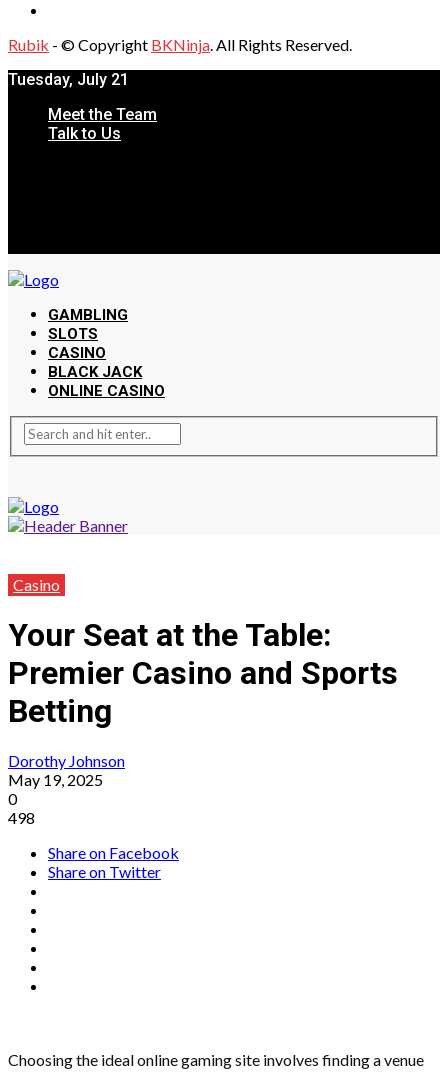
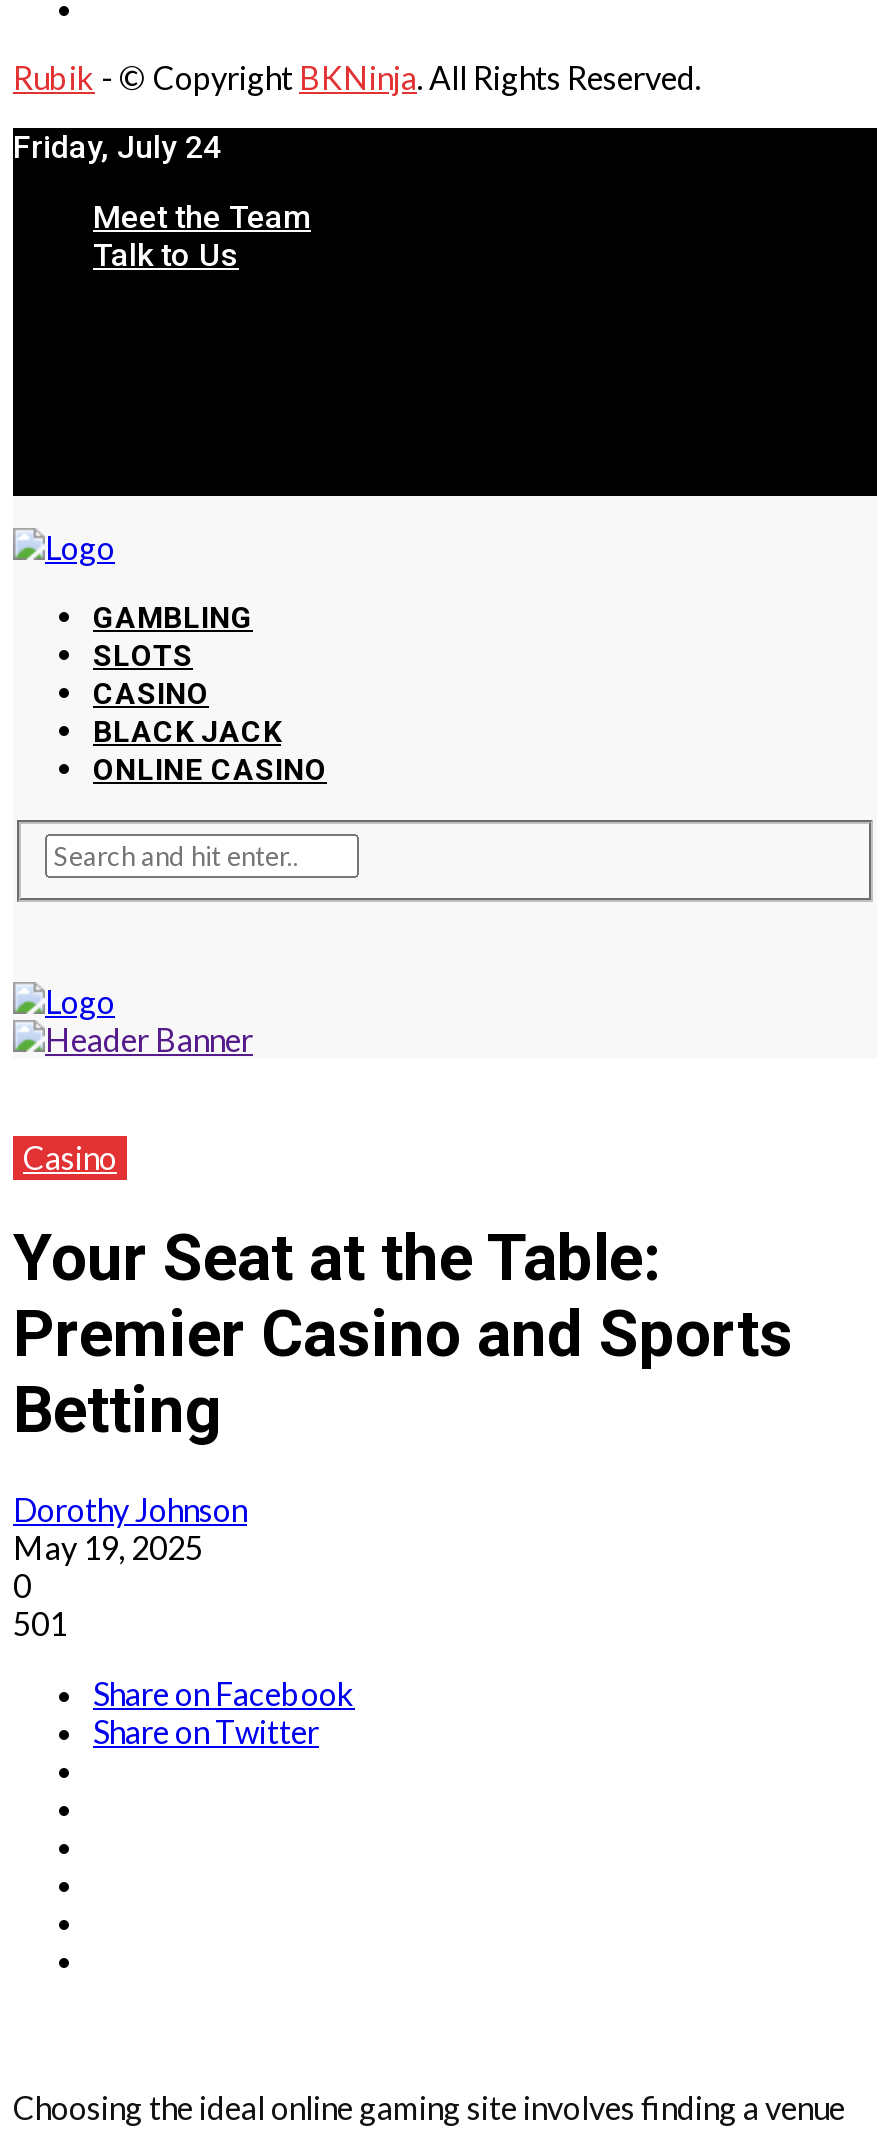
[8,70,129,89] Tuesday, July 21 -> [13,128,221,166] Friday, July 24
[8,808,35,827] 498 -> [13,1605,67,1643] 501

